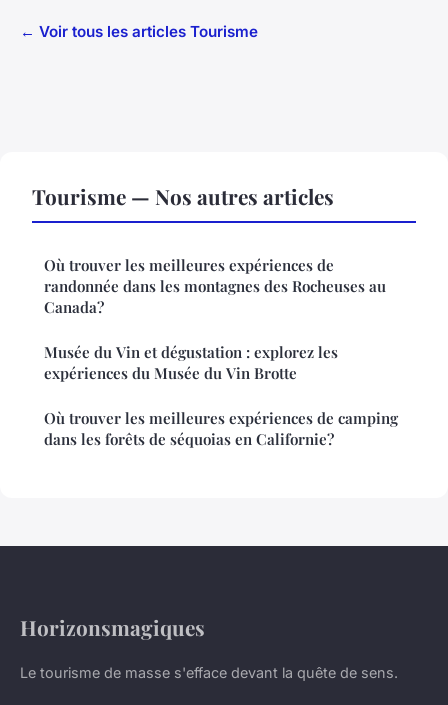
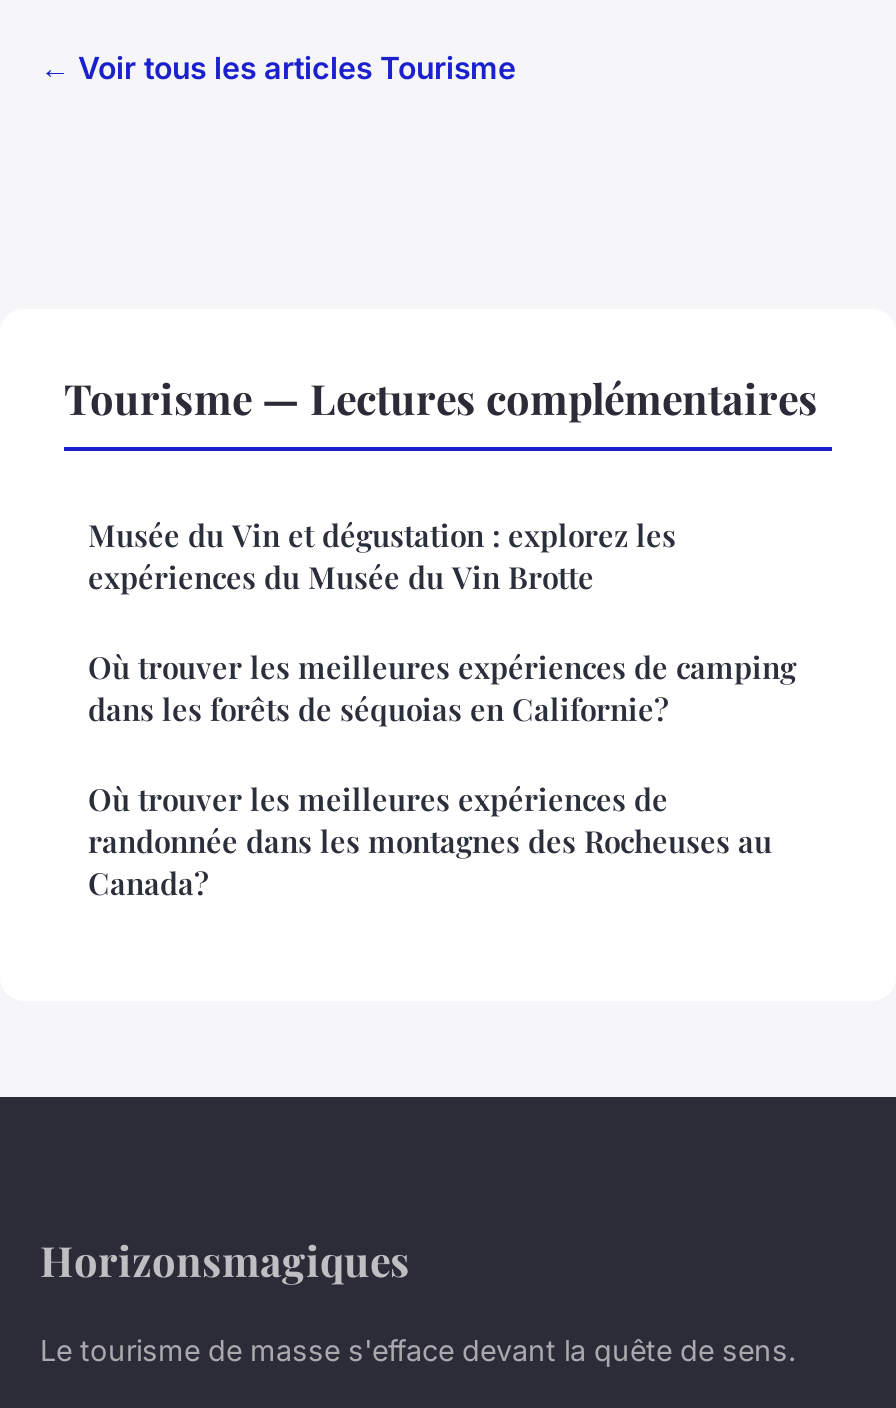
[32,182,334,210] Tourisme — Nos autres articles -> [64,369,818,425] Tourisme — Lectures complémentaires
moved [44,255,386,317] -> [88,779,772,903]: Où trouver les meilleures expériences de | randonnée dans les montagnes des Rocheuses au | Canada?
moved [44,342,398,449] -> [88,515,796,729]: Musée du Vin et dégustation : explorez les | expériences du Musée du Vin Brotte | Où trouver les meilleures expériences de camping | dans les forêts de séquoias en Californie?

